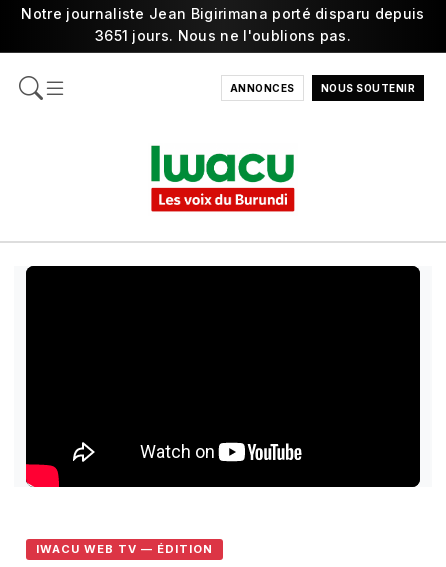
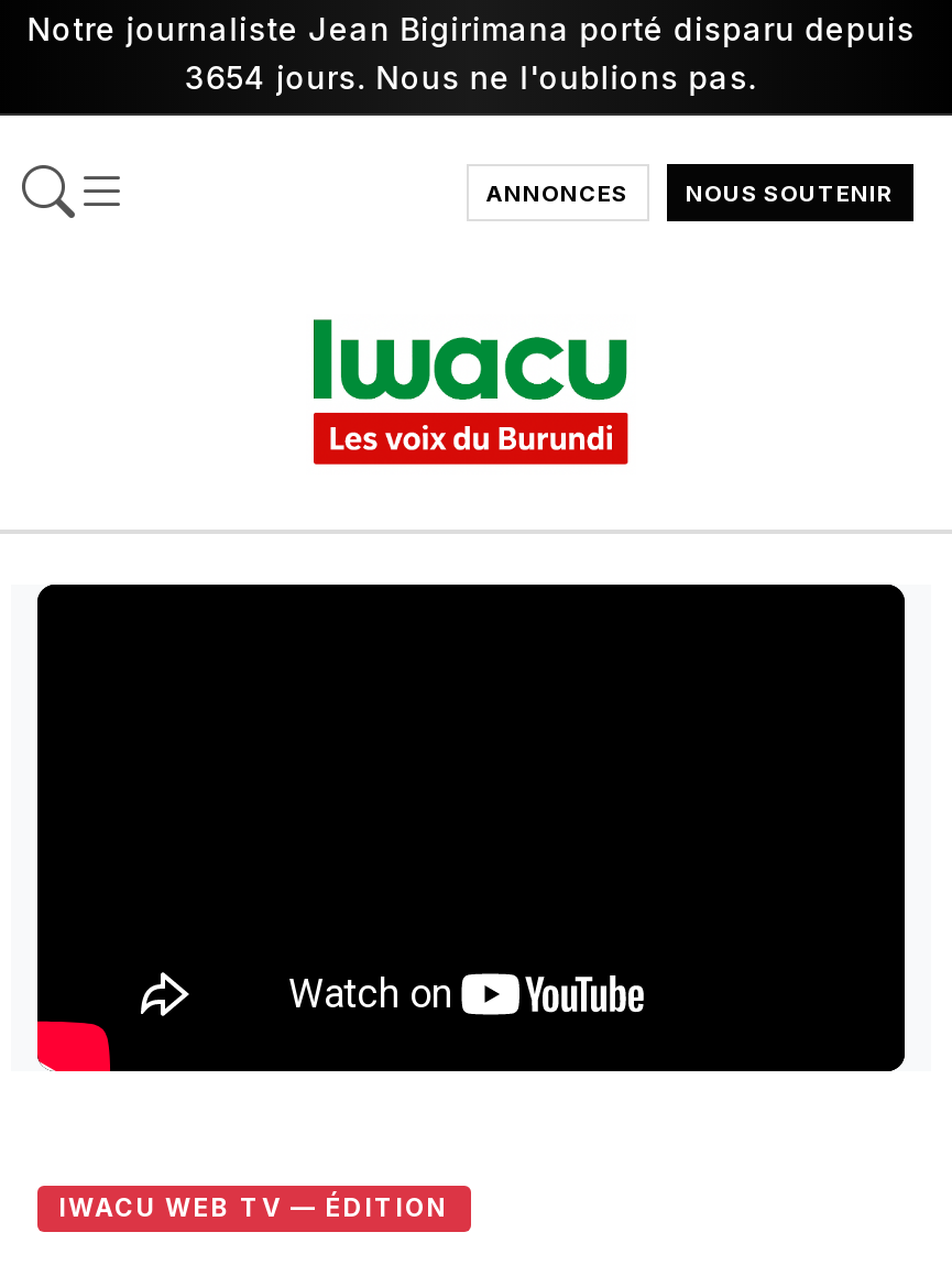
[95,27,351,44] 3651 jours. Nous ne l'oublions pas. -> [185,58,757,96] 3654 jours. Nous ne l'oublions pas.

